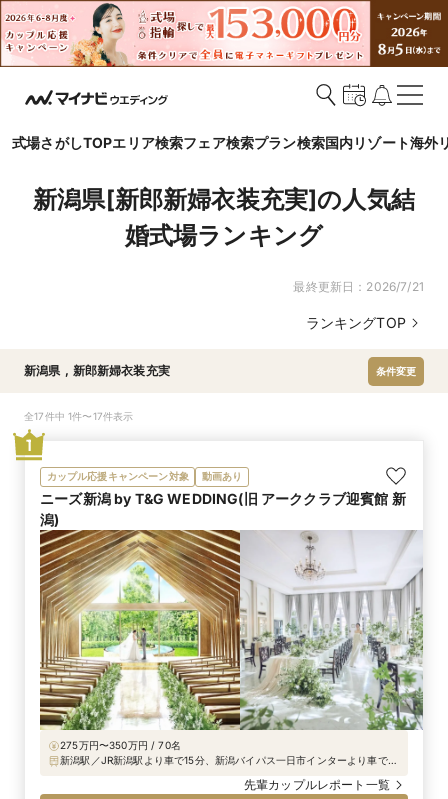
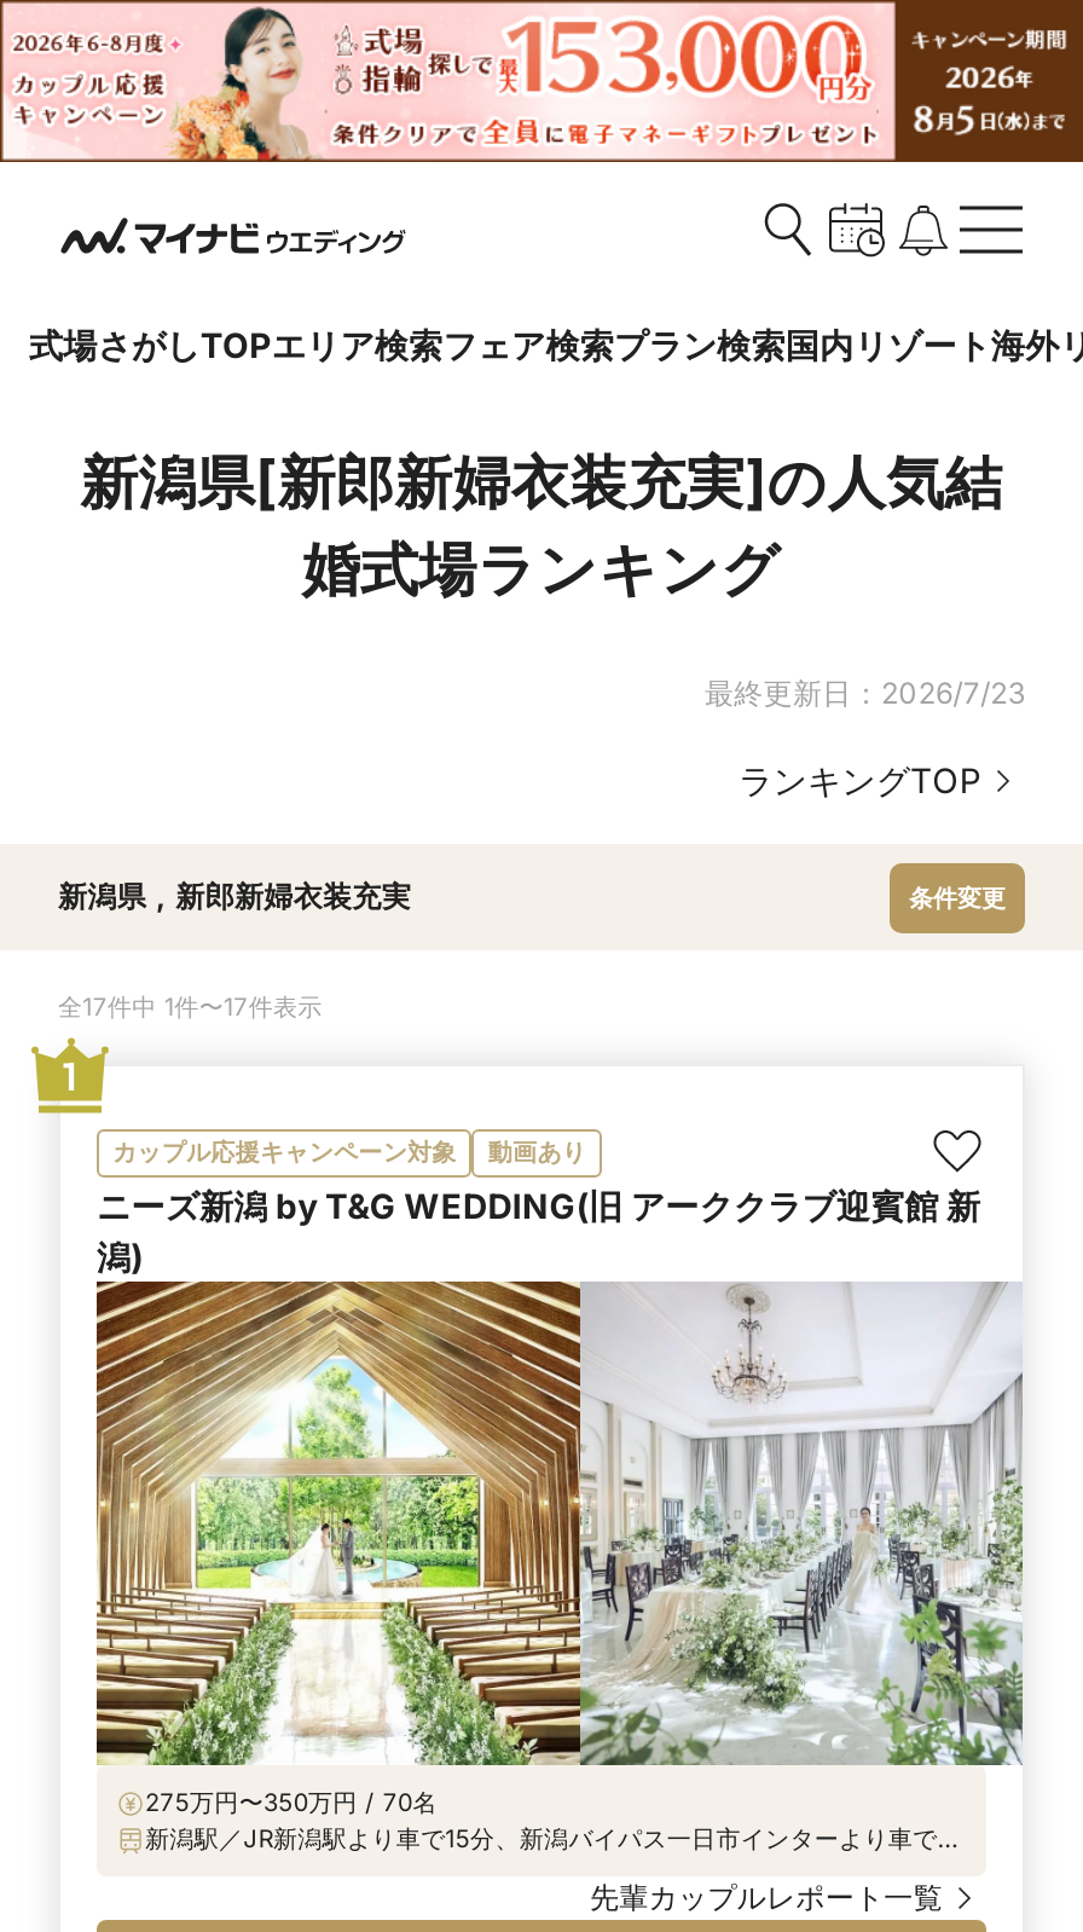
[293,279,424,294] 最終更新日：2026/7/21 -> [705,675,1025,711] 最終更新日：2026/7/23

